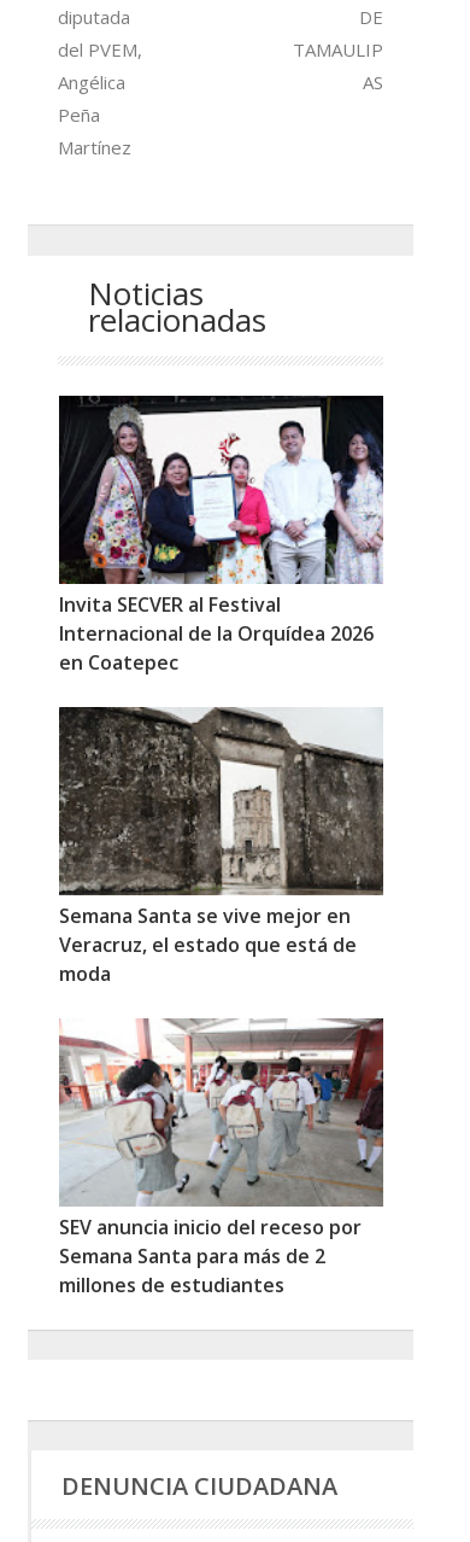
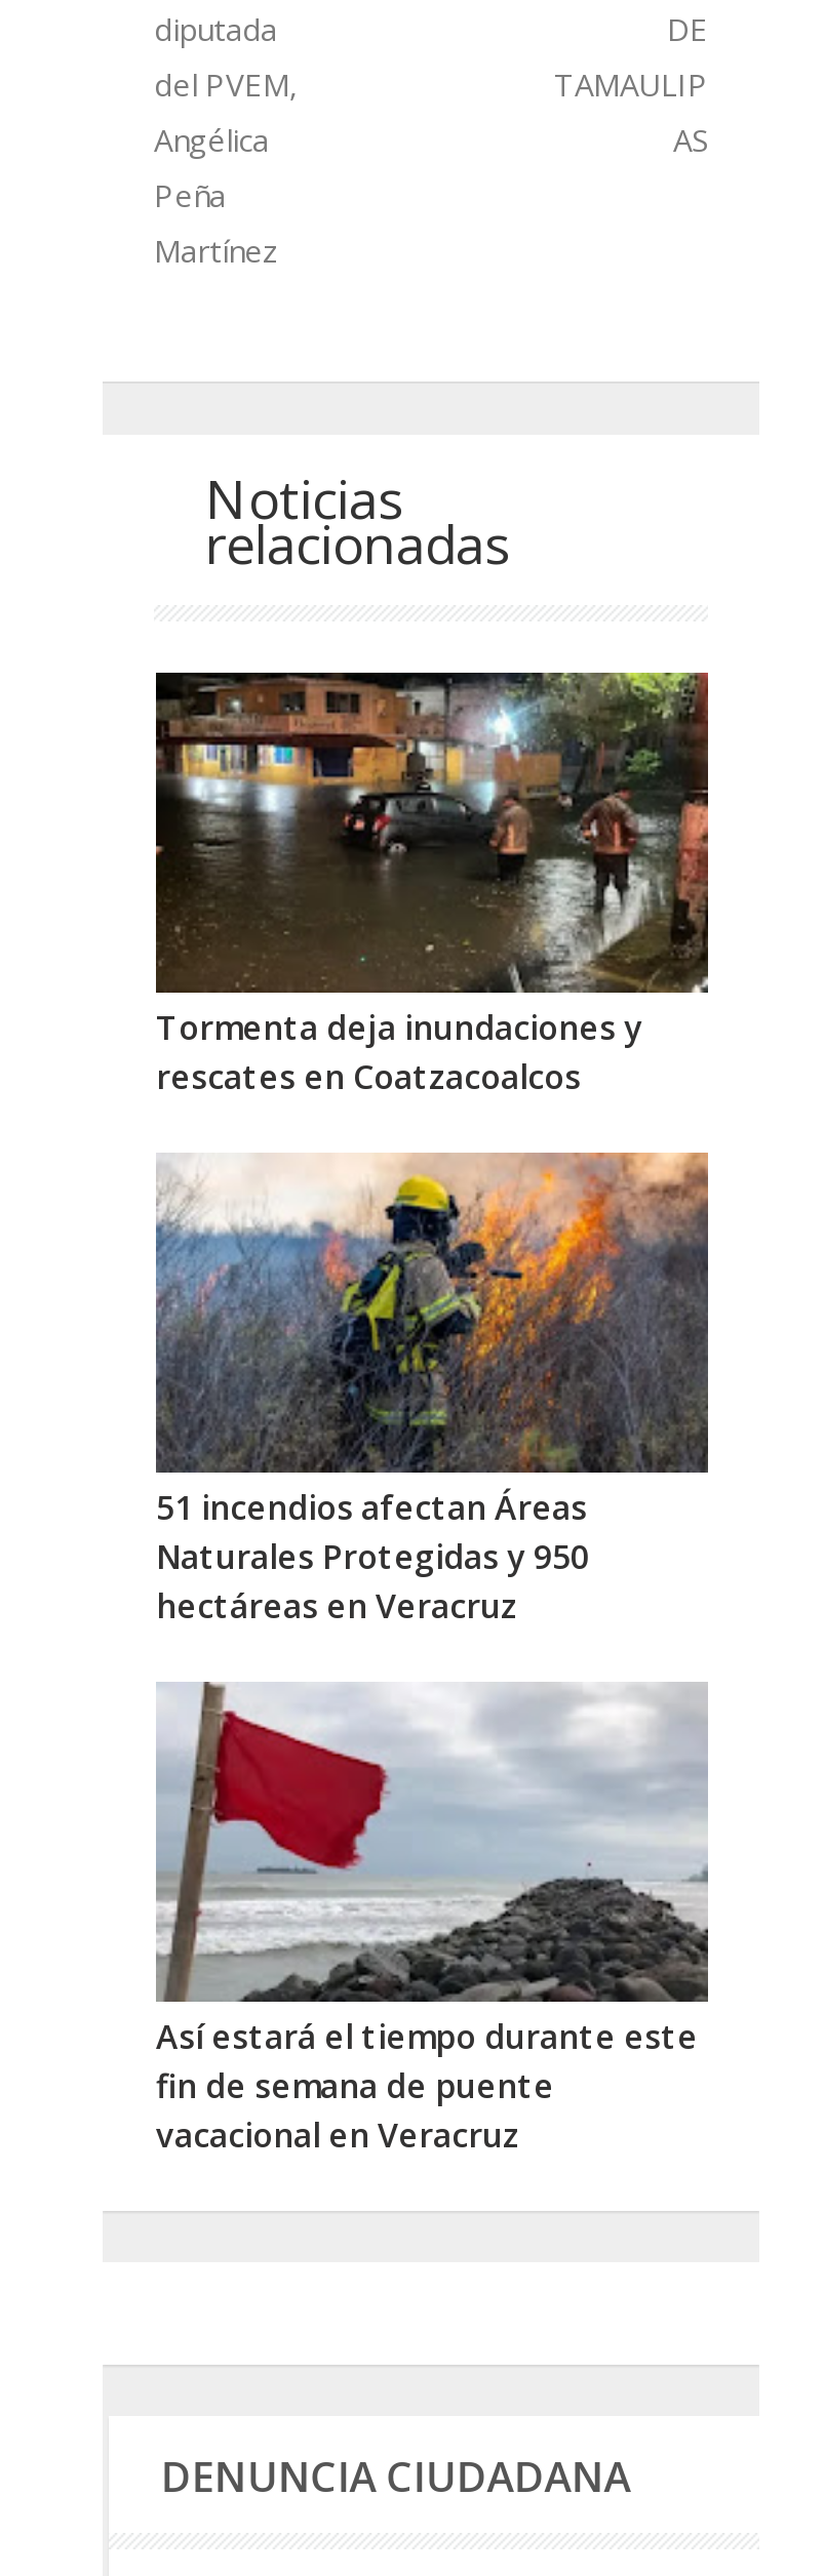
[59,395,384,676] [image] | Invita SECVER al Festival | Internacional de la Orquídea 2026 | en Coatepec -> [154,671,710,1100] [image] | Tormenta deja inundaciones y | rescates en Coatzacoalcos
[58,706,383,987] [image] | Semana Santa se vive mejor en | Veracruz, el estado que está de | moda -> [154,1151,710,1629] [image] | 51 incendios afectan Áreas | Naturales Protegidas y 950 | hectáreas en Veracruz
[59,1018,384,1298] [image] | SEV anuncia inicio del receso por | Semana Santa para más de 2 | millones de estudiantes -> [156,1682,708,2158] [image] | Así estará el tiempo durante este | fin de semana de puente | vacacional en Veracruz

